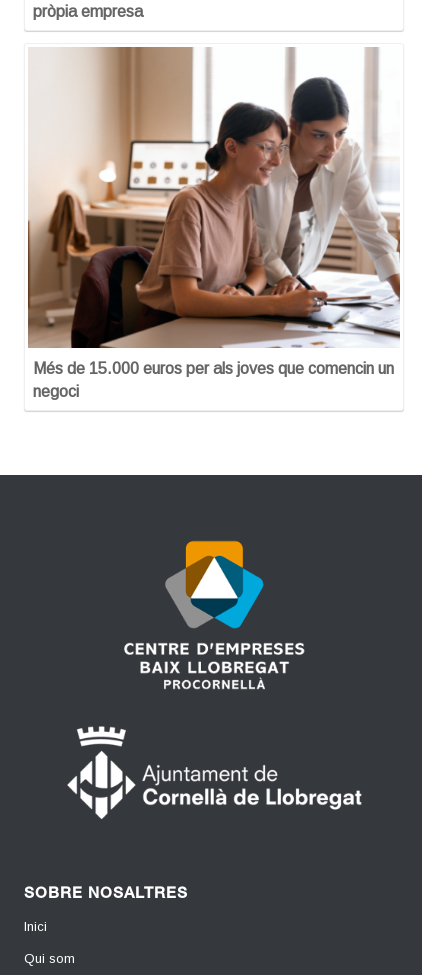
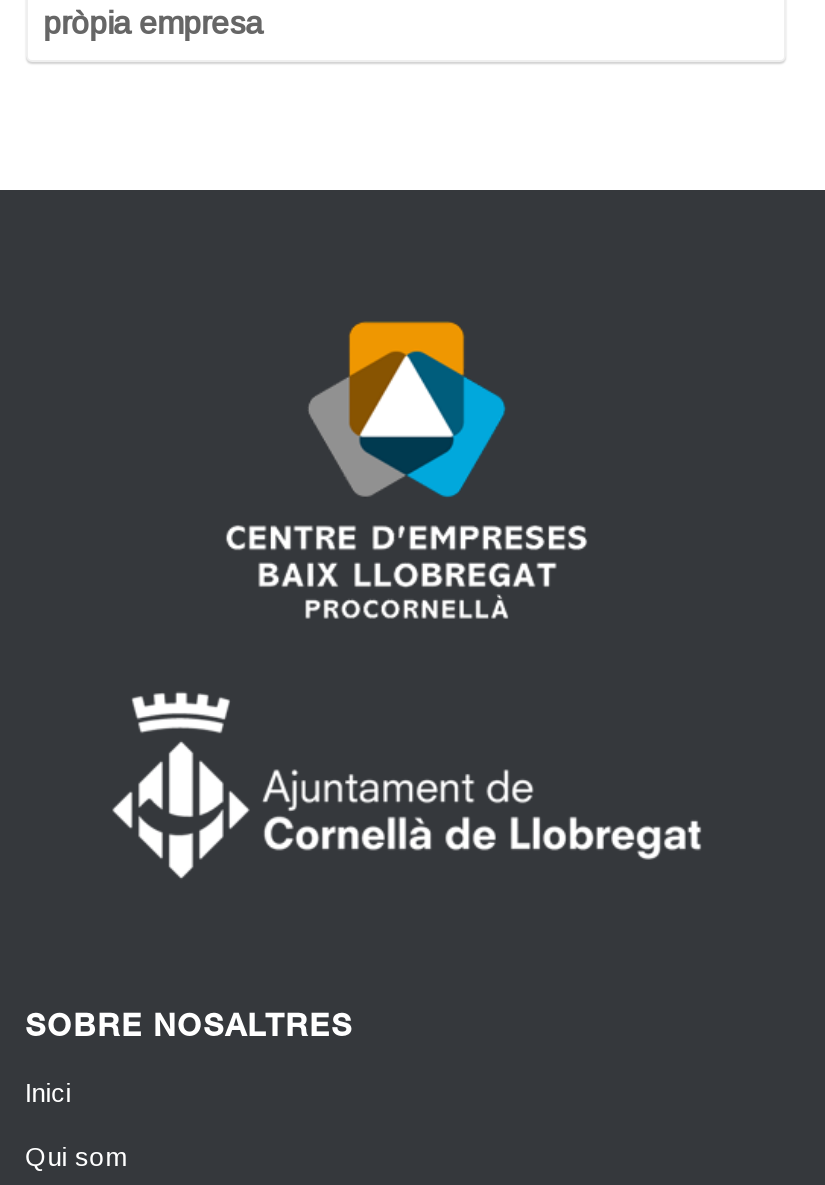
[27,46,401,400] [image] | Més de 15.000 euros per als joves que comencin un | negoci -> none

